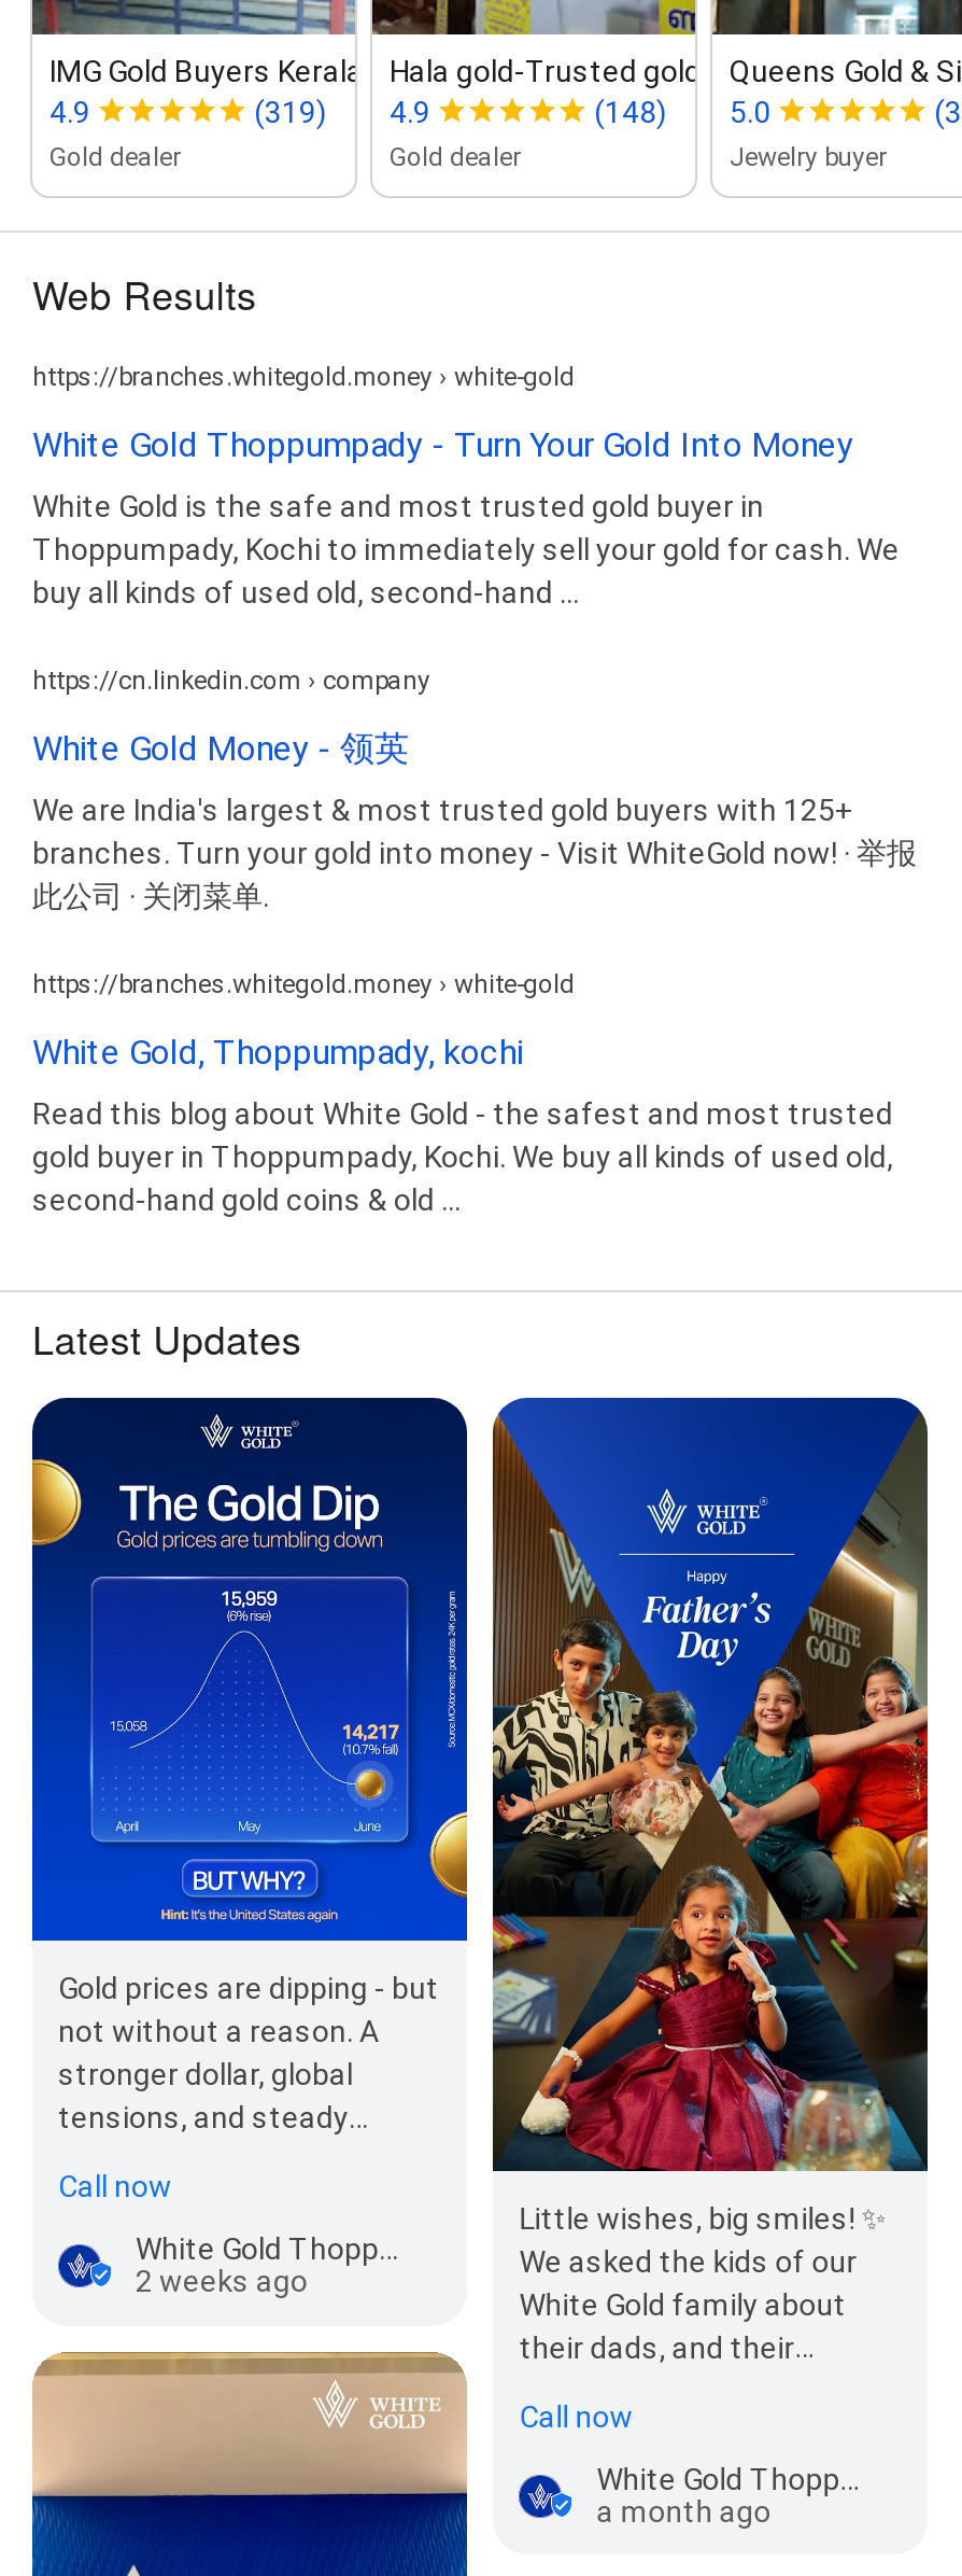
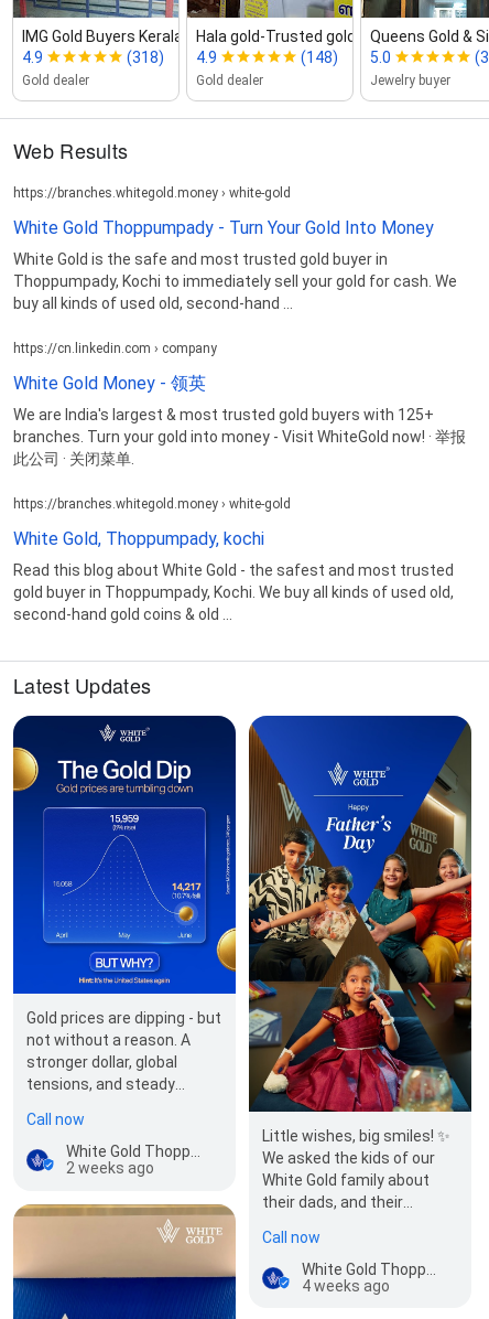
[254,94,430,129] (319) 4.9 -> [127,48,217,66] (318) 4.9
[597,2493,771,2528] a month ago -> [302,1277,390,1294] 4 weeks ago

